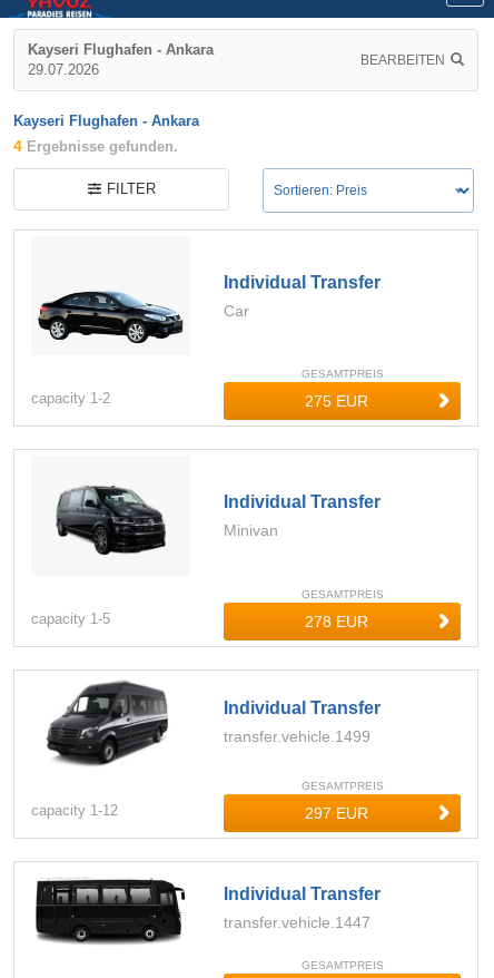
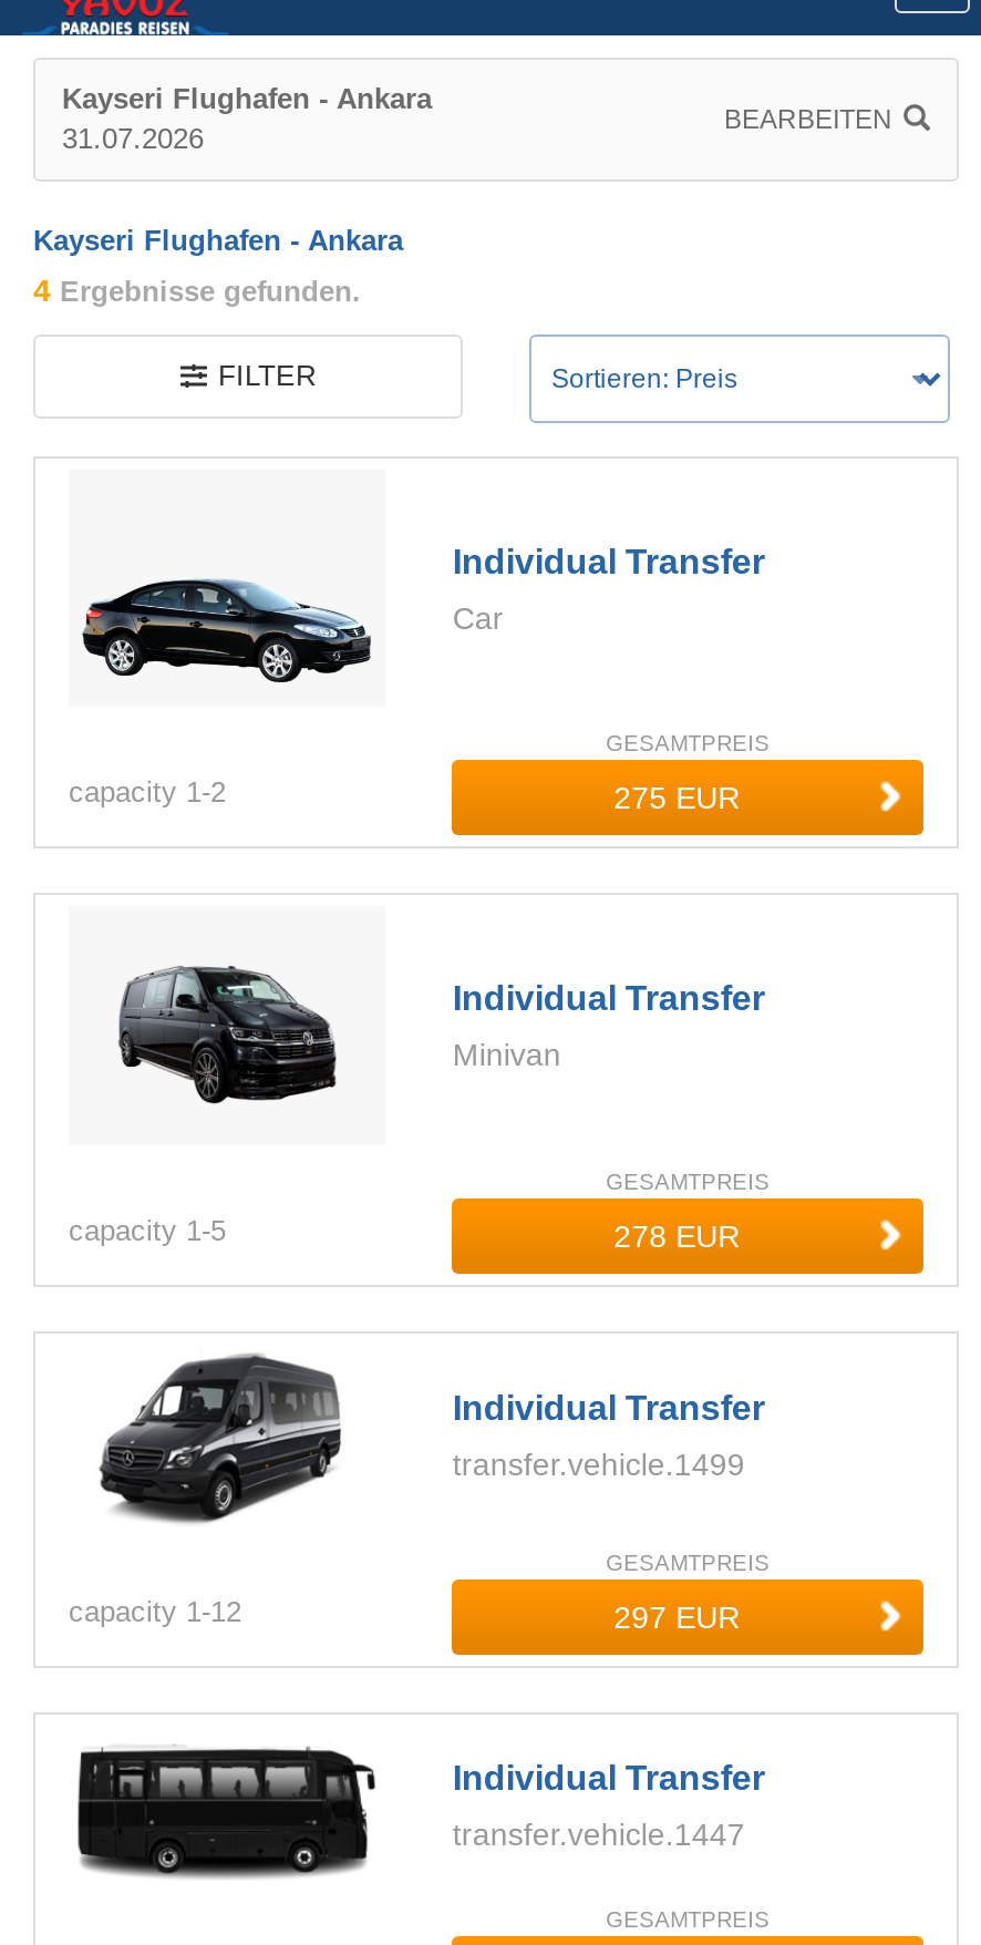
[28,61,99,78] 29.07.2026 -> [62,122,204,155] 31.07.2026

